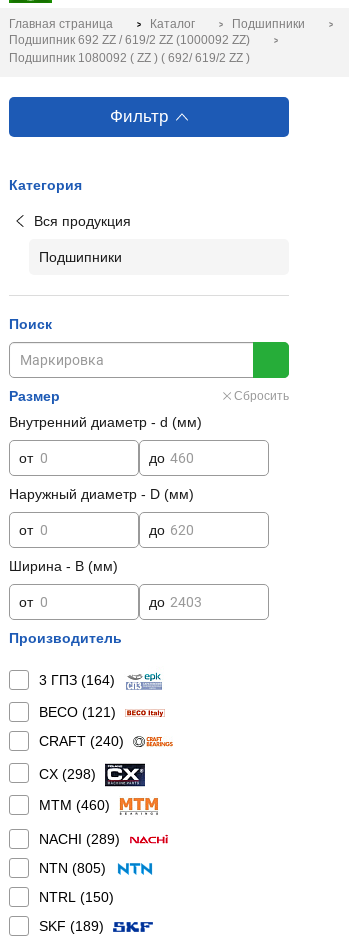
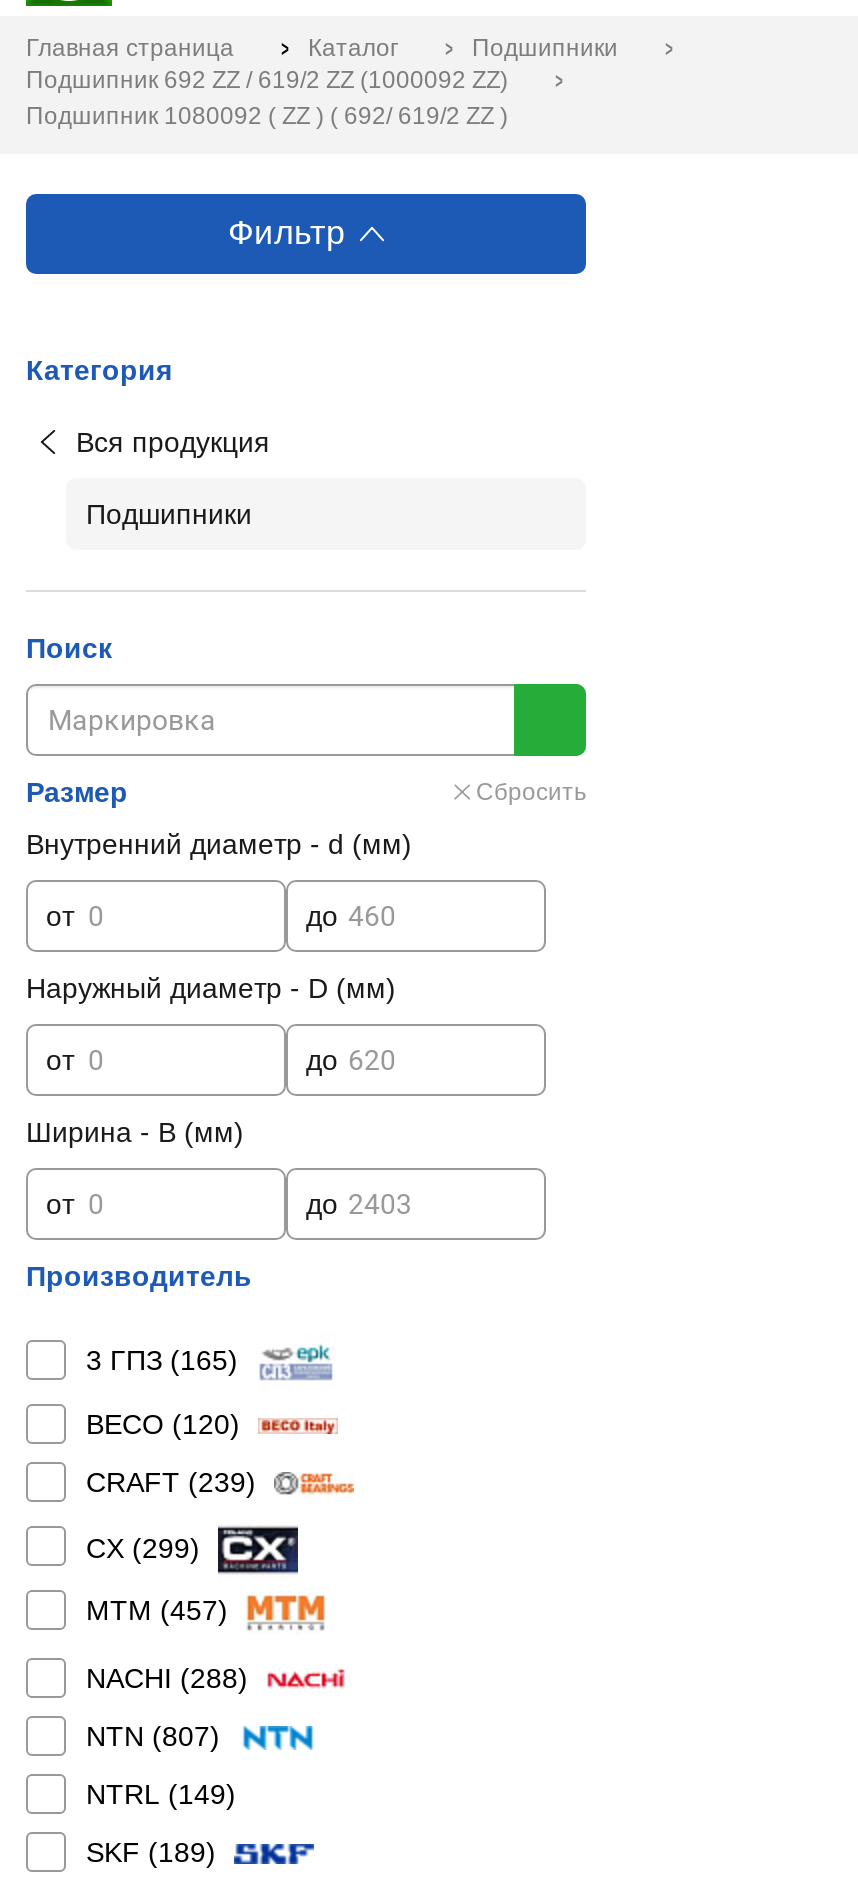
[39,672,115,688] 3 ГПЗ (164) -> [86,1344,238,1376] 3 ГПЗ (165)
[39,704,116,720] BECO (121) -> [86,1408,240,1440] BECO (120)
[39,733,124,749] CRAFT (240) -> [86,1466,256,1498] CRAFT (239)
[39,766,96,782] CX (298) -> [86,1531,200,1563] CX (299)
[39,797,110,813] MTM (460) -> [86,1594,228,1626] MTM (457)
[39,831,120,847] NACHI (289) -> [86,1662,248,1694] NACHI (288)
[39,860,106,876] NTN (805) -> [86,1720,220,1752] NTN (807)
[39,889,114,905] NTRL (150) -> [86,1778,236,1810] NTRL (149)

